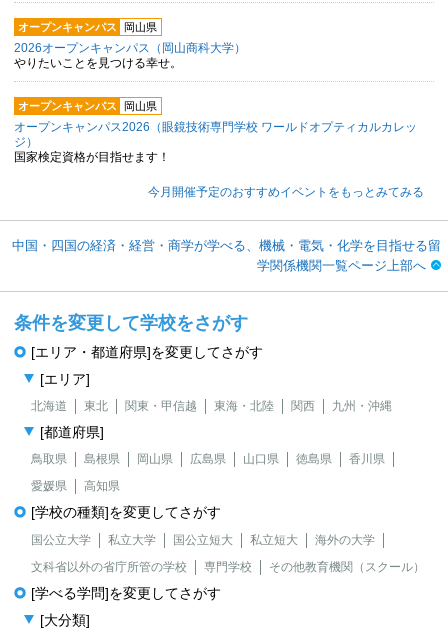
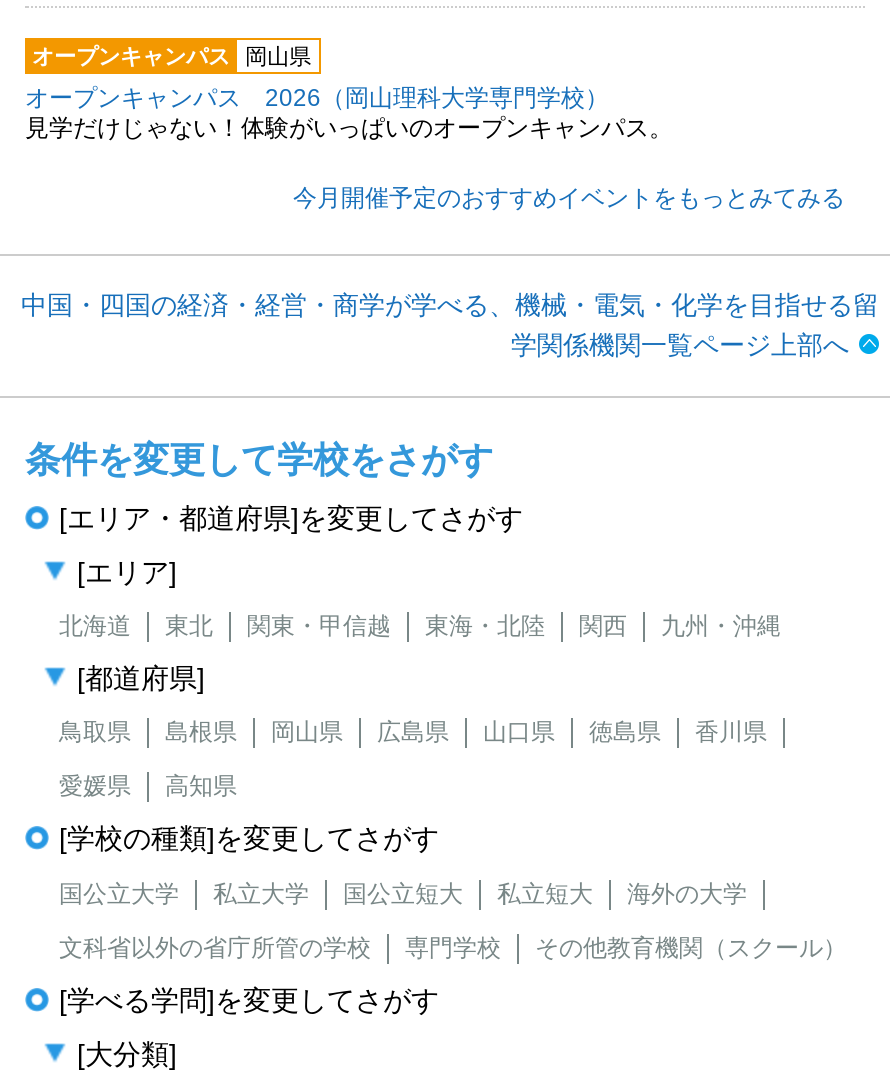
[14,41,417,164] 2026オープンキャンパス（岡山商科大学） | やりたいことを見つける幸せ。 | オープンキャンパス | 岡山県 | オープンキャンパス2026（眼鏡技術専門学校 ワールドオプティカルカレッ | ジ） | 国家検定資格が目指せます！ -> [25,84,673,142] オープンキャンパス 2026（岡山理科大学専門学校） | 見学だけじゃない！体験がいっぱいのオープンキャンパス。

